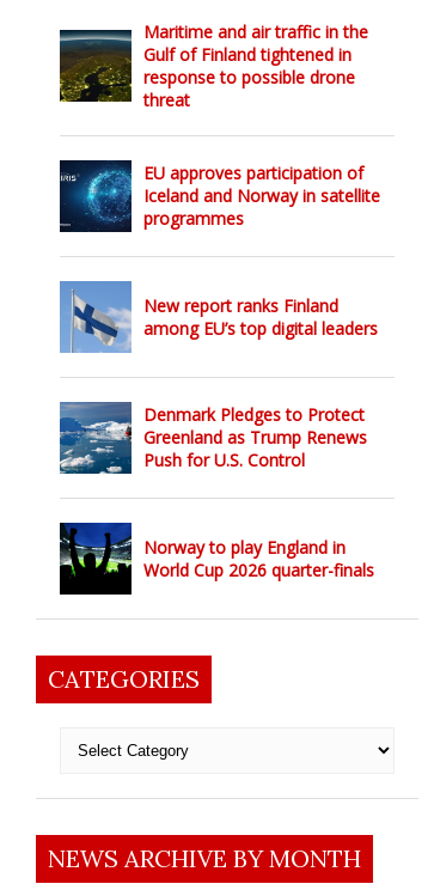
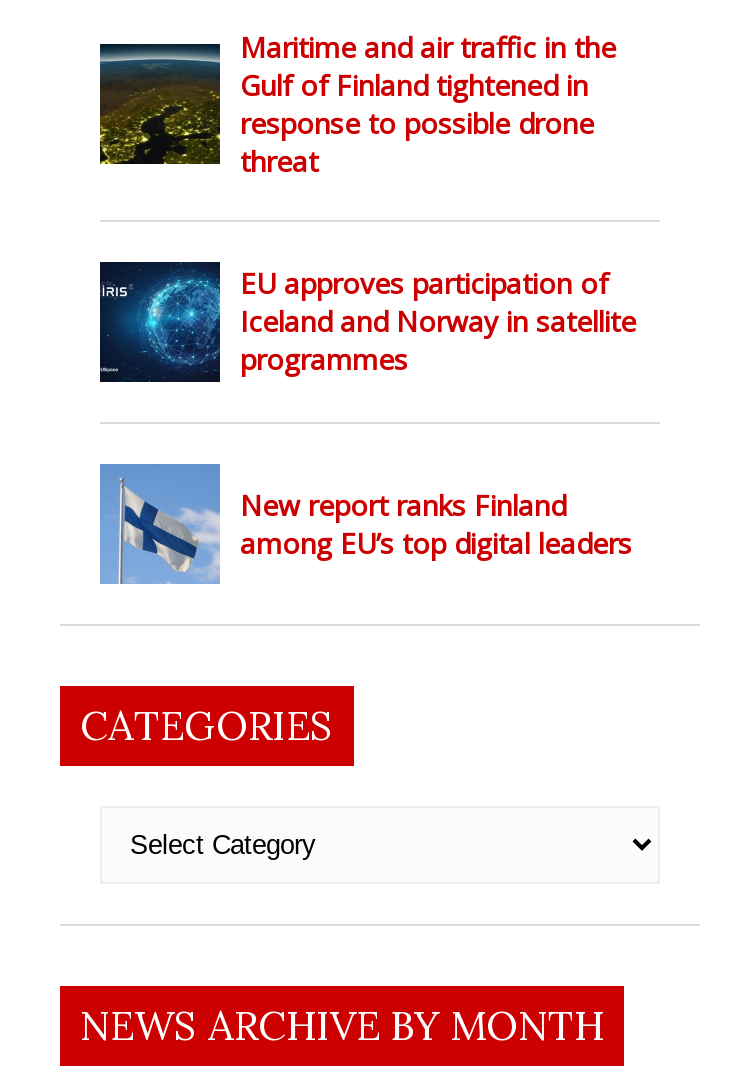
[59,401,367,475] [image] | Denmark Pledges to Protect | Greenland as Trump Renews | Push for U.S. Control -> none
[59,522,374,596] [image] | Norway to play England in | World Cup 2026 quarter-finals -> none

